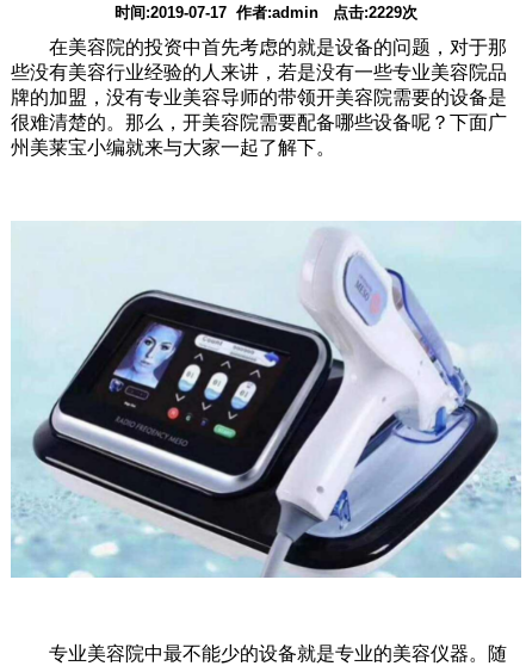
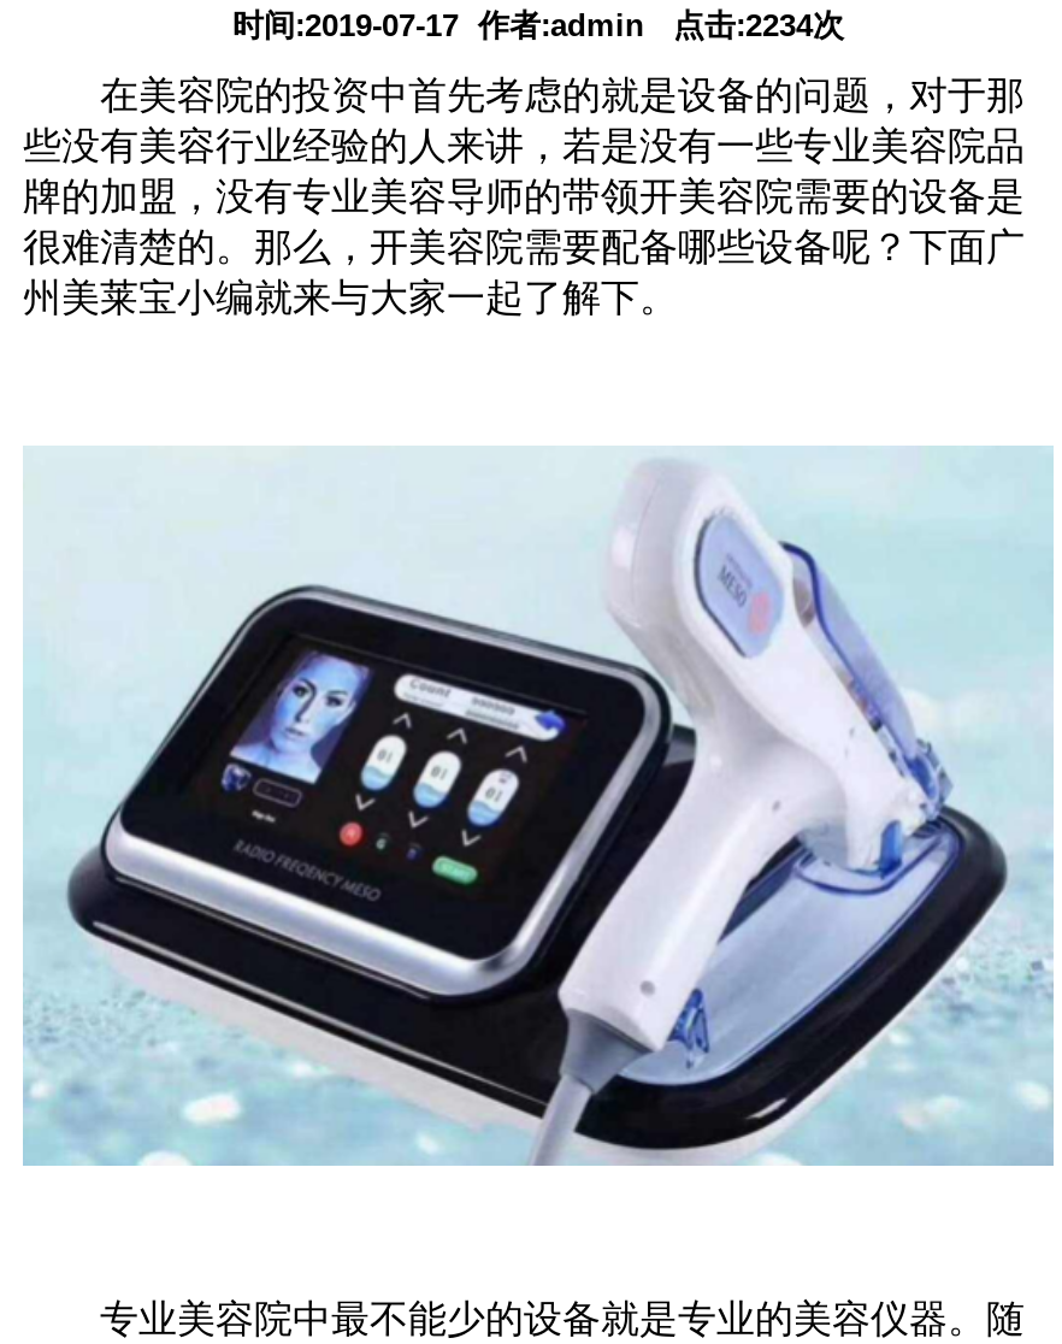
[115,4,417,21] 时间:2019-07-17 作者:admin 点击:2229次 -> [232,7,844,43] 时间:2019-07-17 作者:admin 点击:2234次

